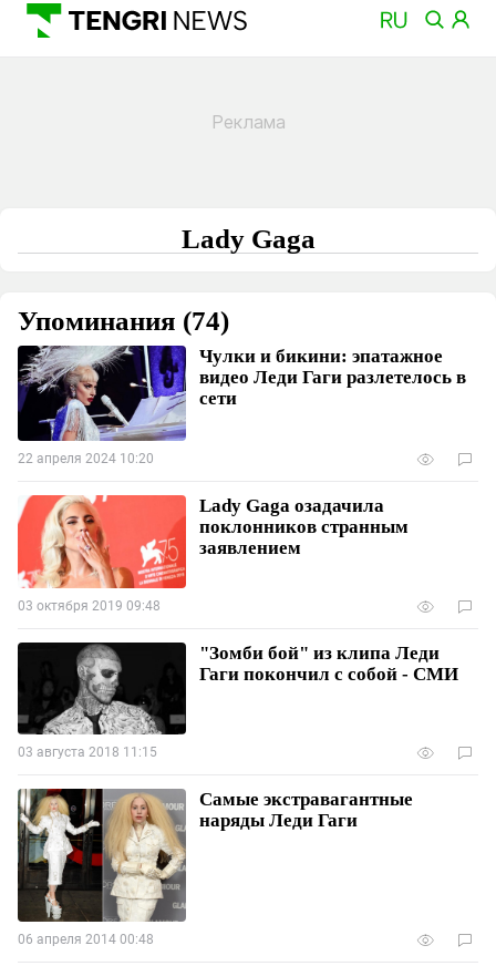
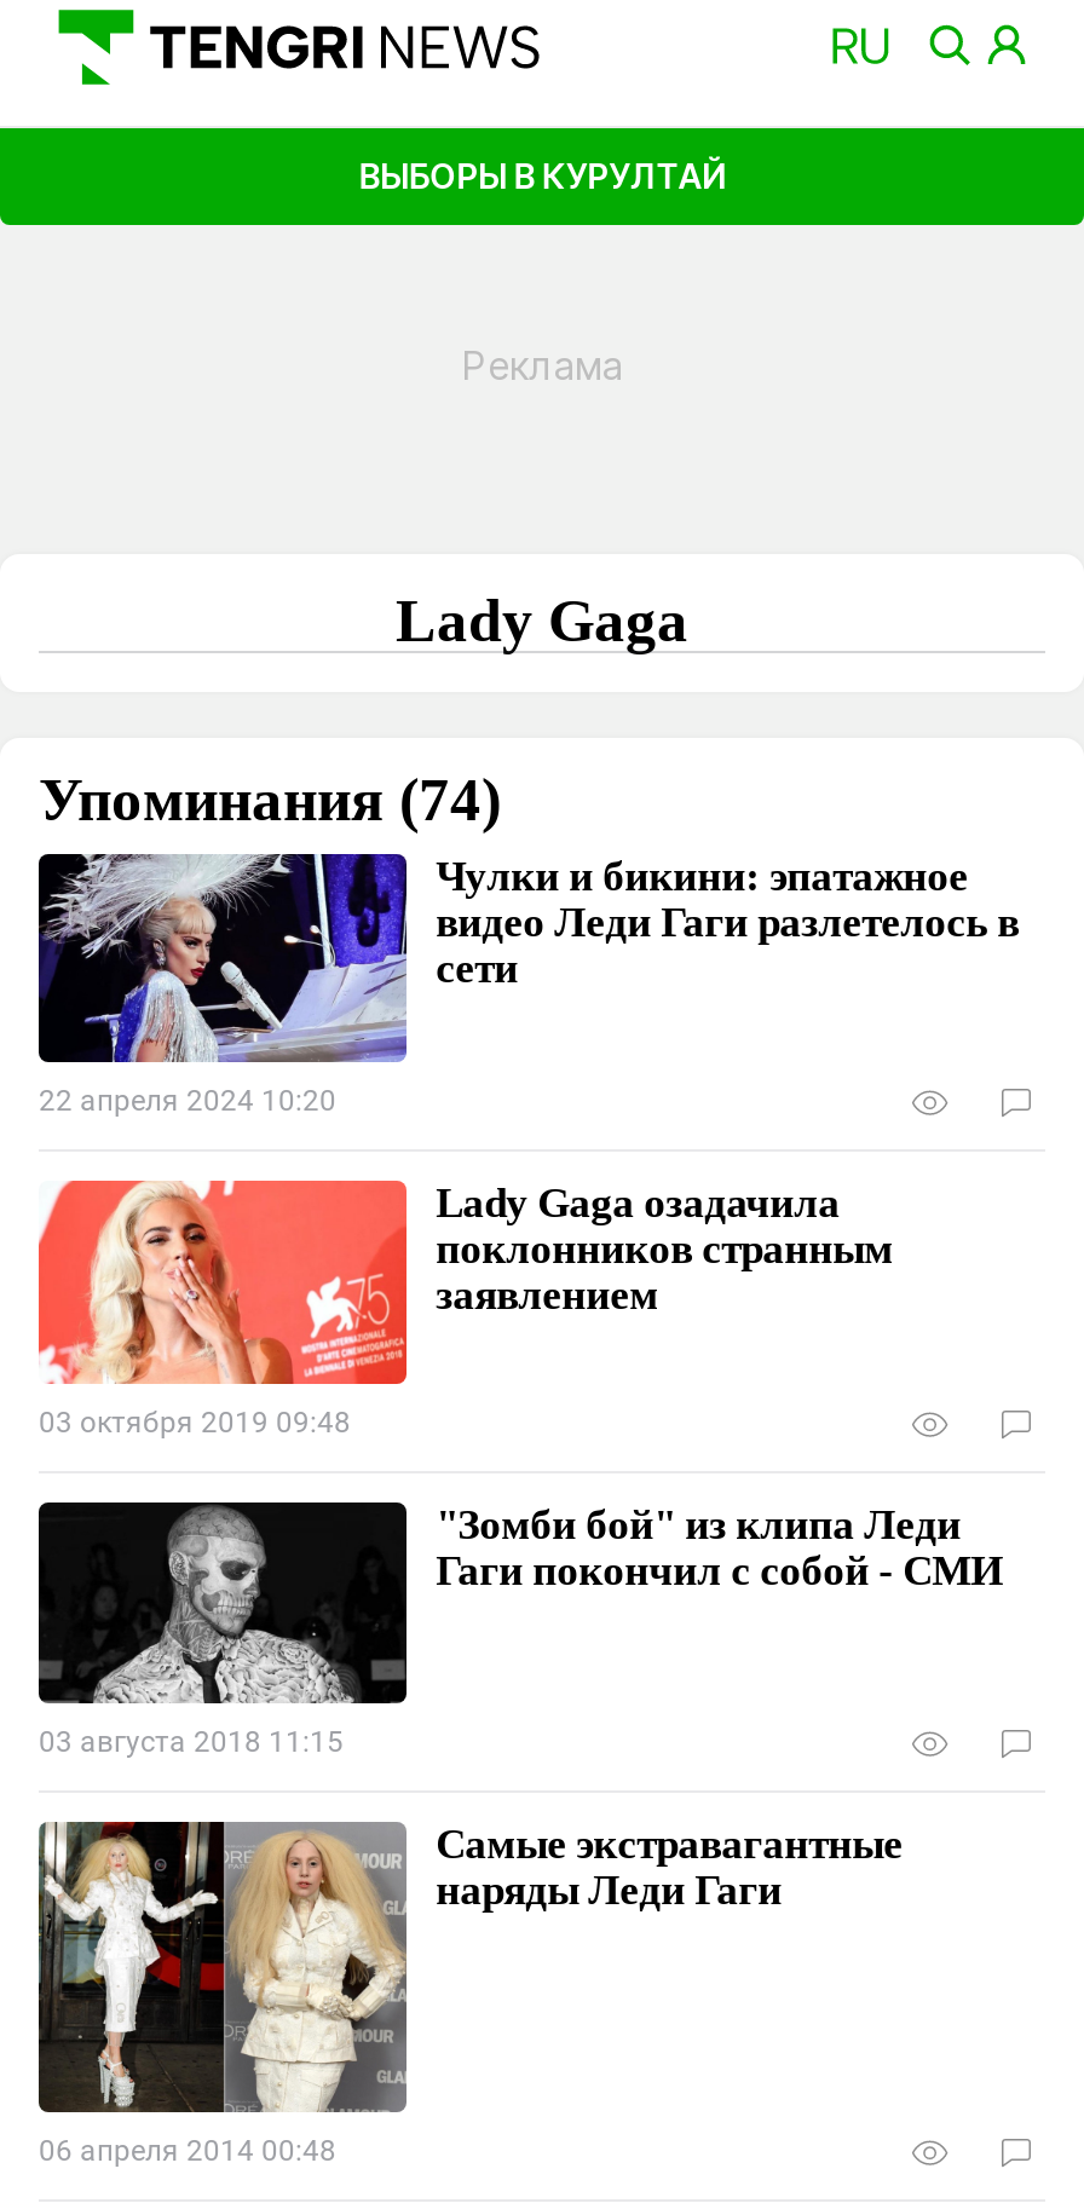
none -> [359,154,725,195] ВЫБОРЫ В КУРУЛТАЙ

